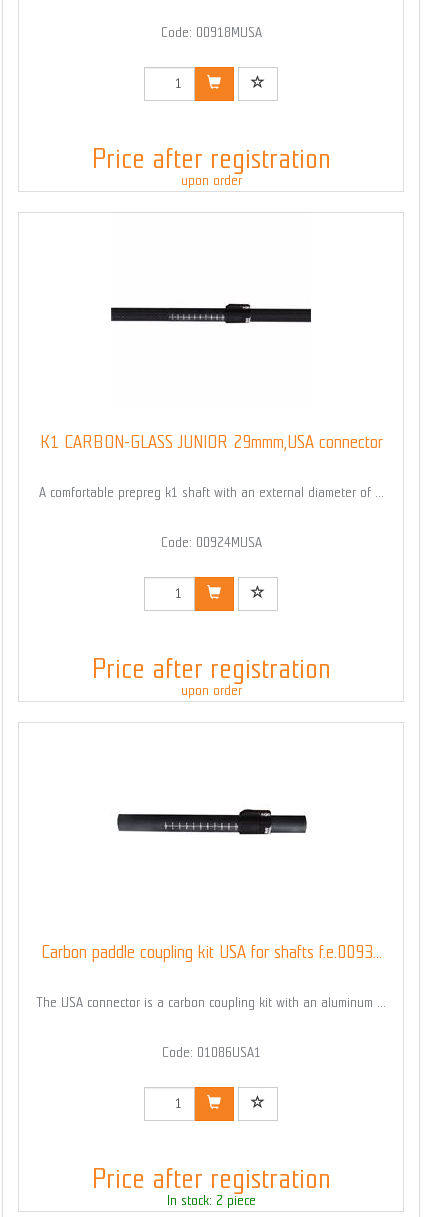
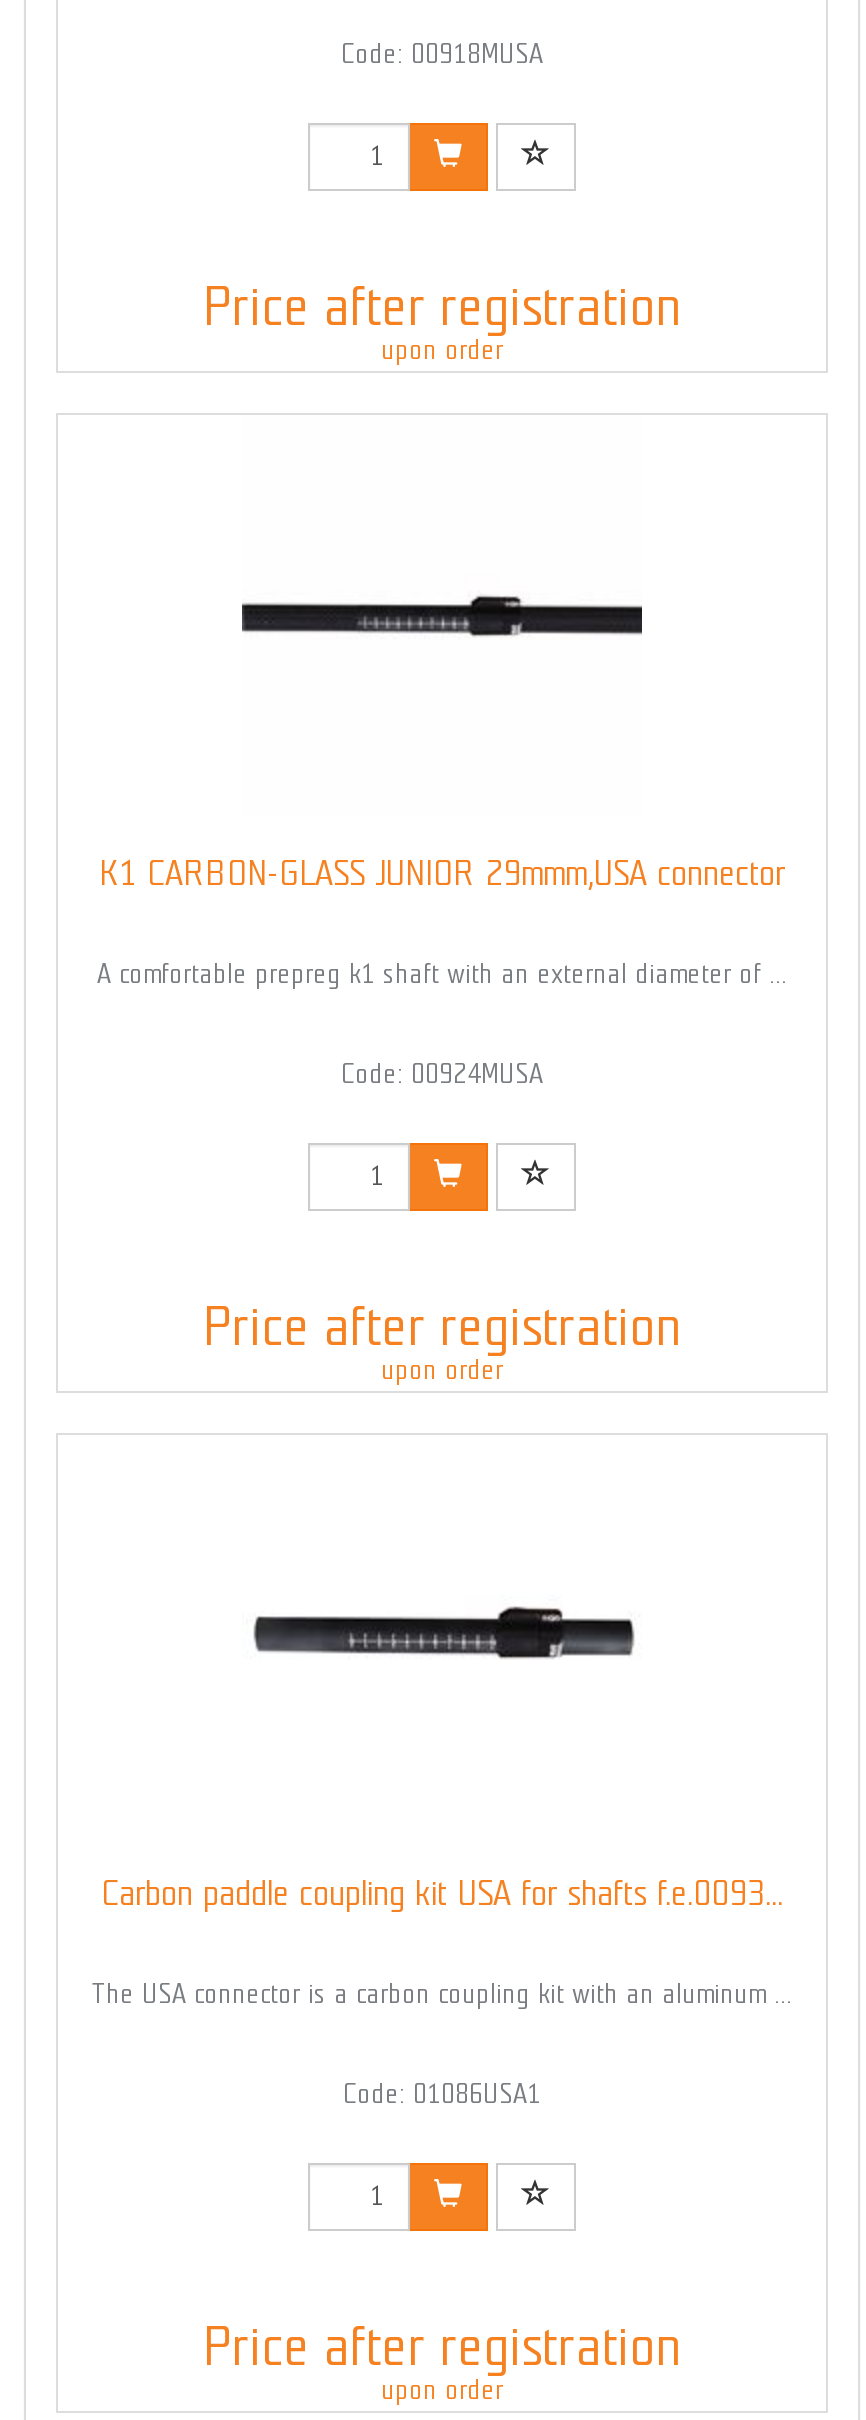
[166,1192,255,1207] In stock: 2 piece -> [381,2374,503,2404] upon order

